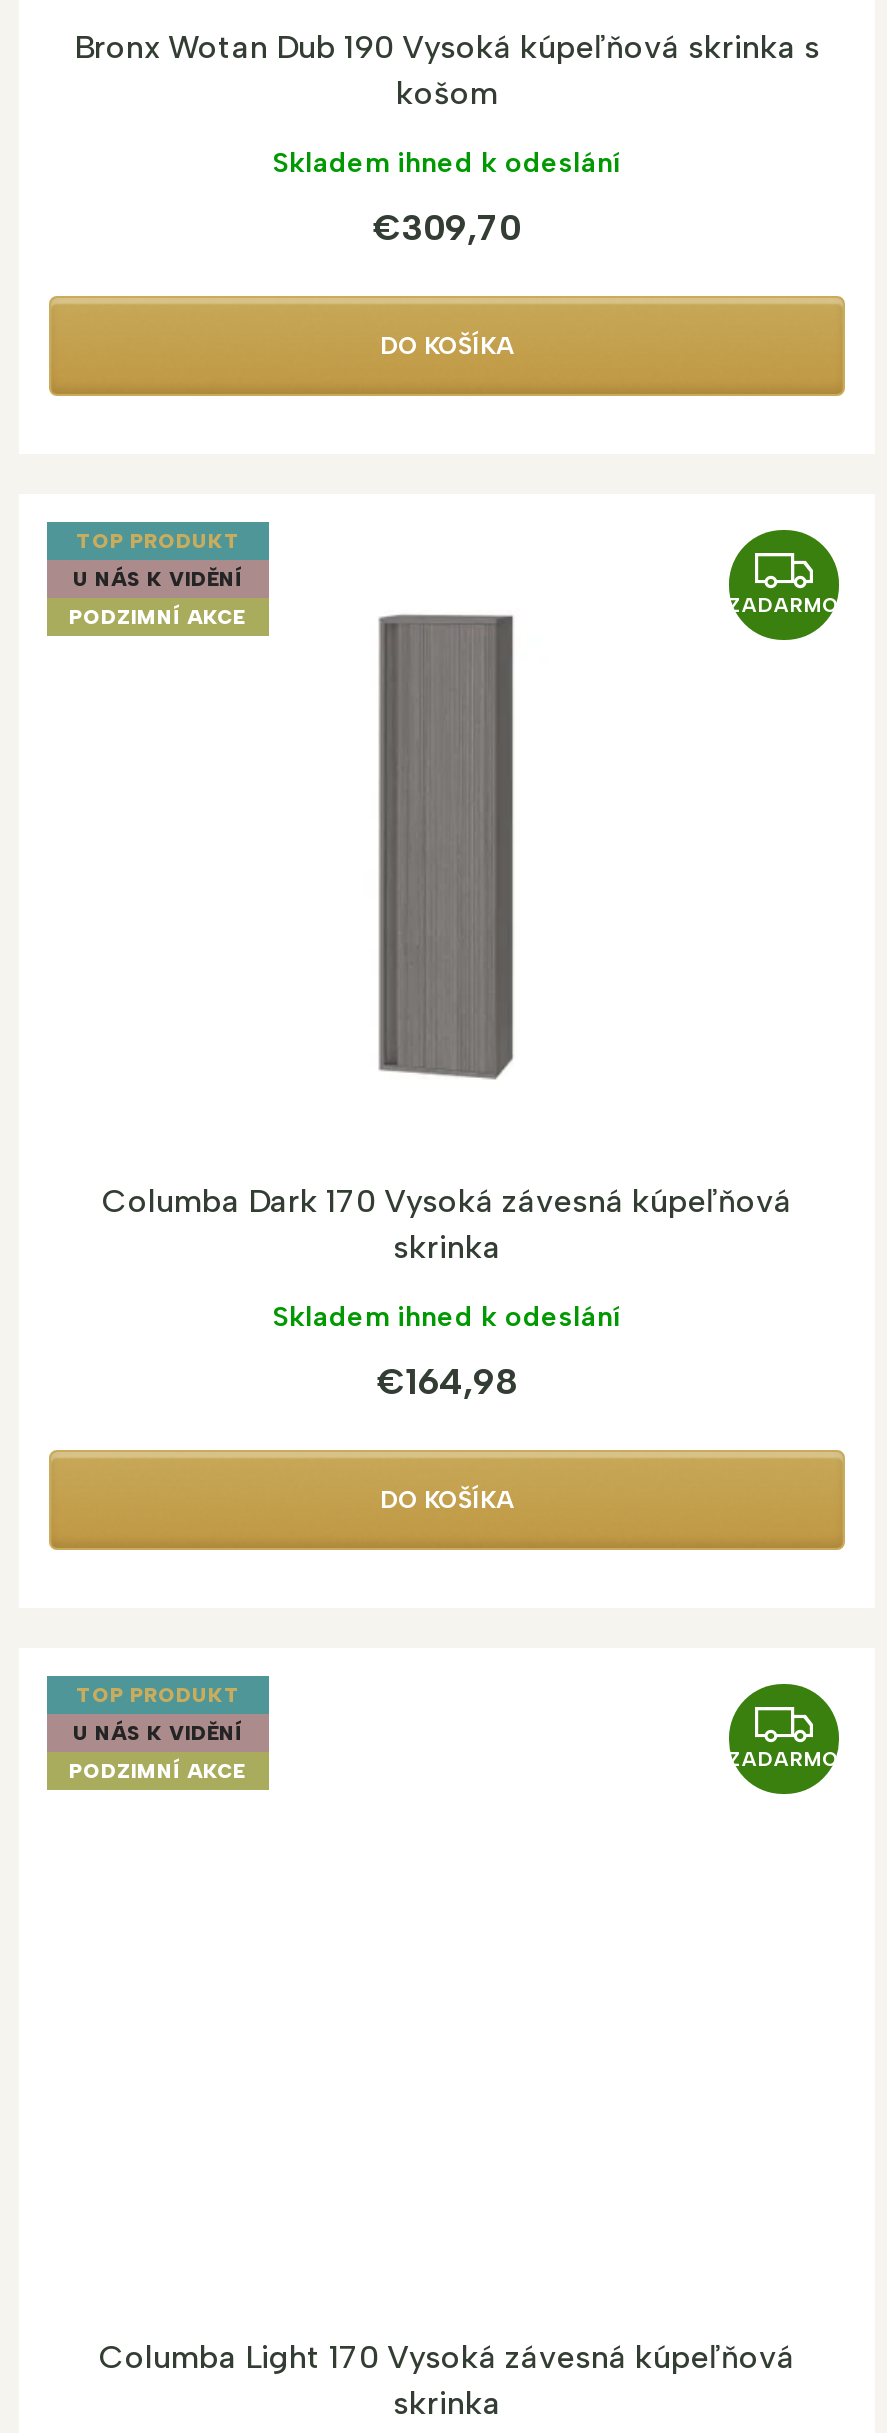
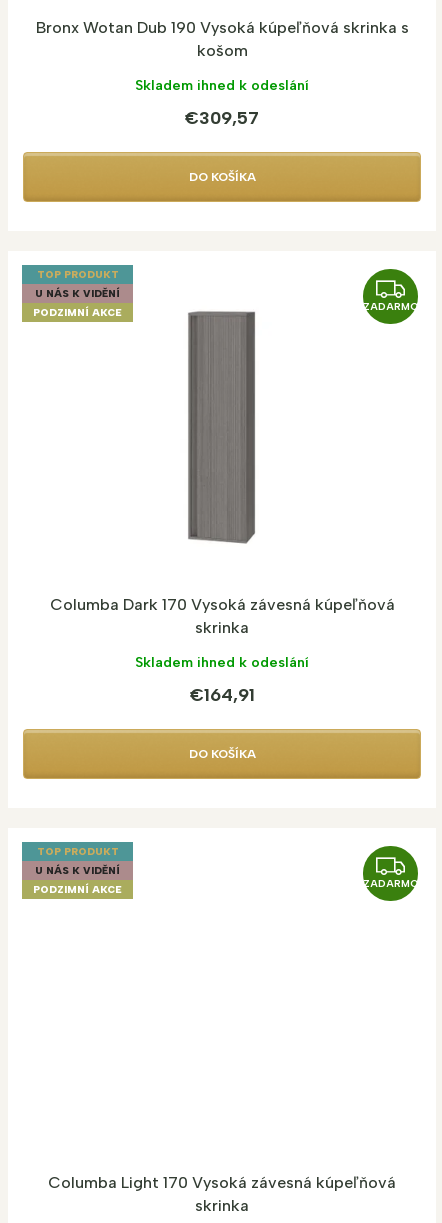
[373,206,521,250] €309,70 -> [185,107,259,129] €309,57
[377,1361,517,1405] €164,98 -> [189,684,254,706] €164,91

